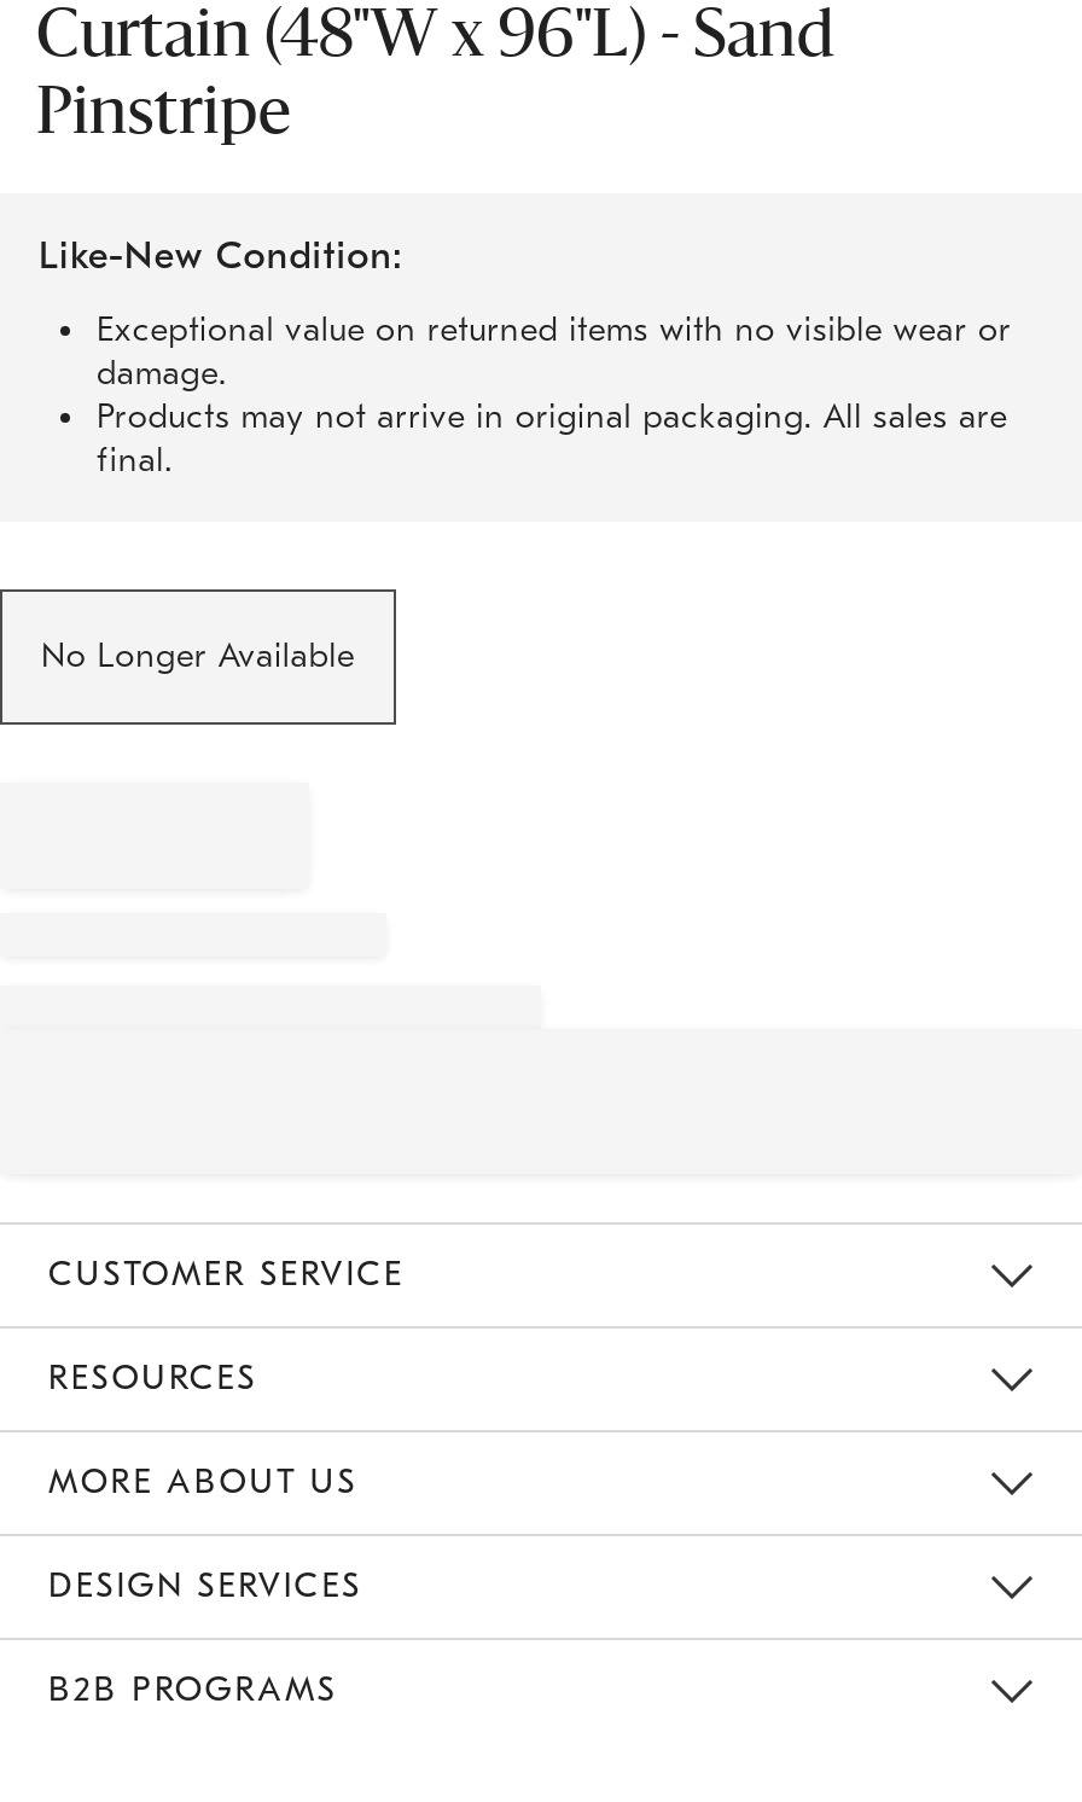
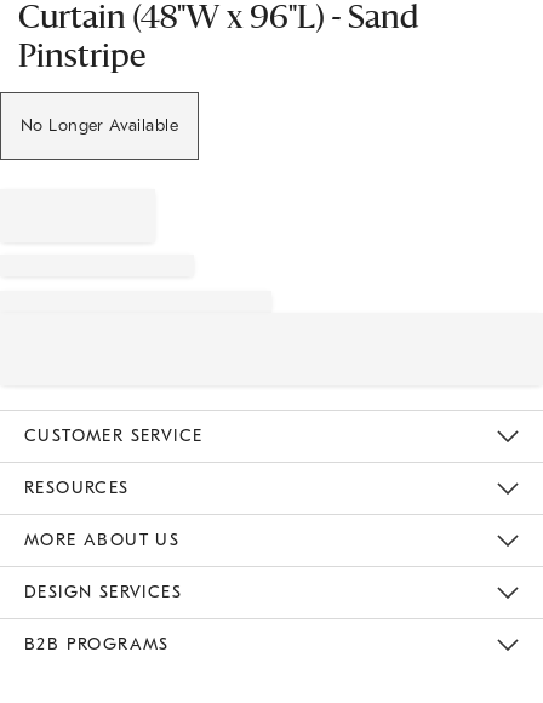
[39,234,1011,481] Like-New Condition: | Exceptional value on returned items with no visible wear or | damage. | Products may not arrive in original packaging. All sales are | final. -> none

